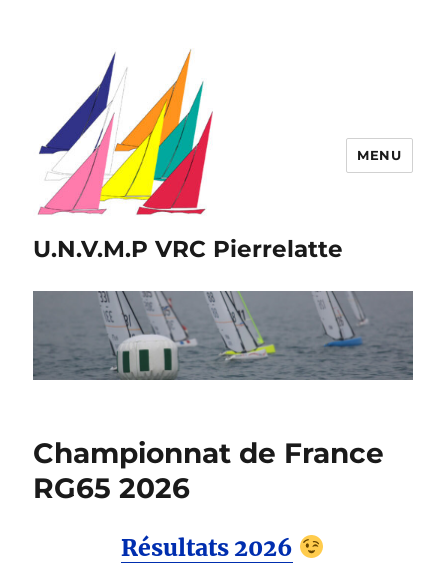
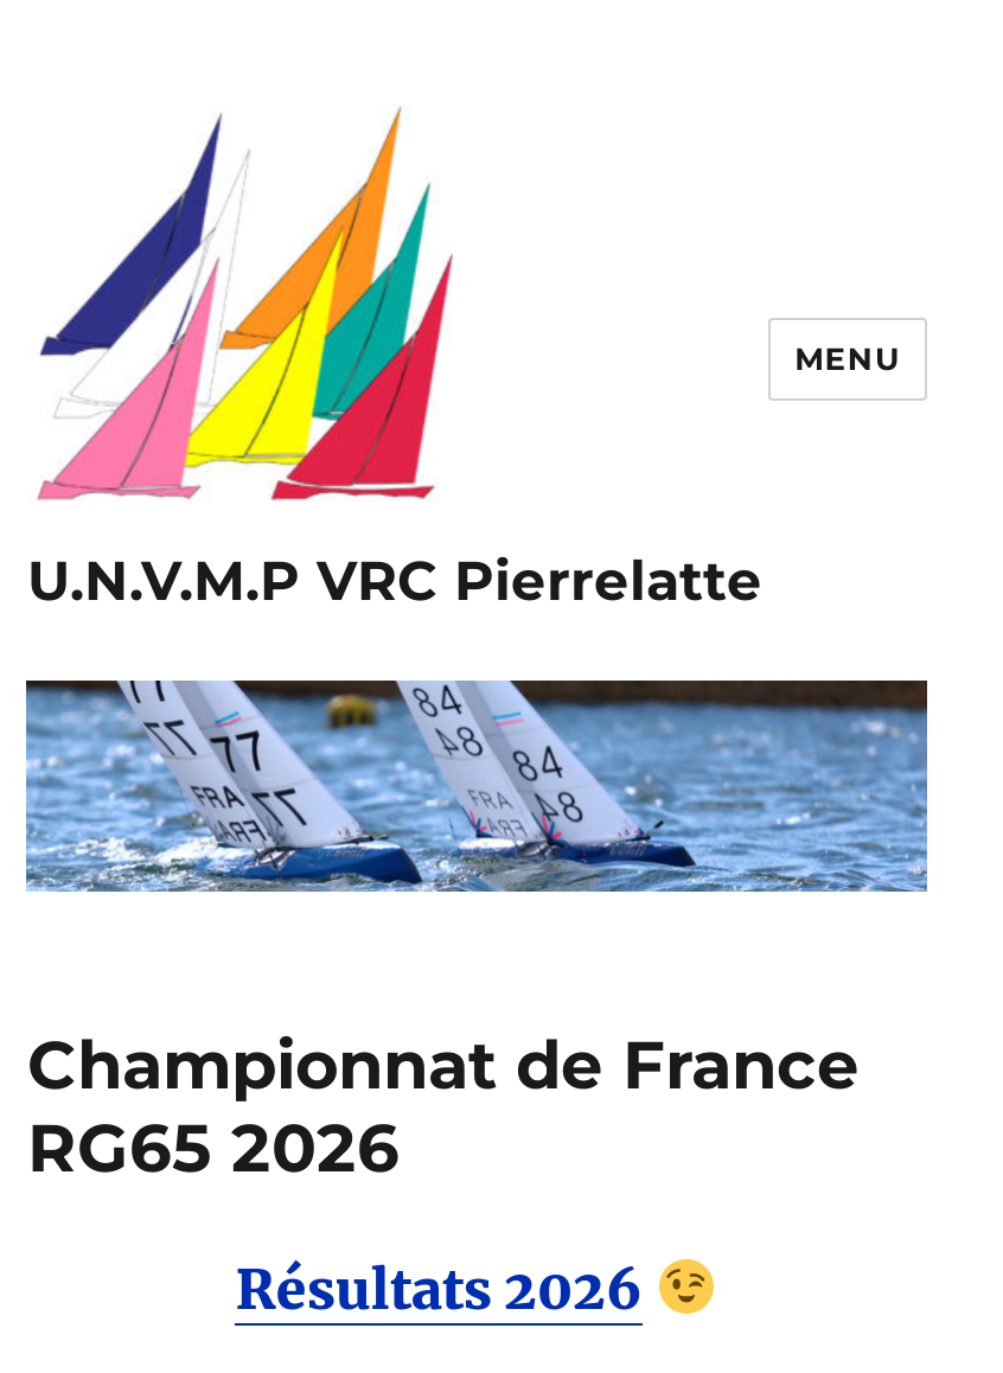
[32,290,414,381] [image] -> [24,678,929,894] [image]

